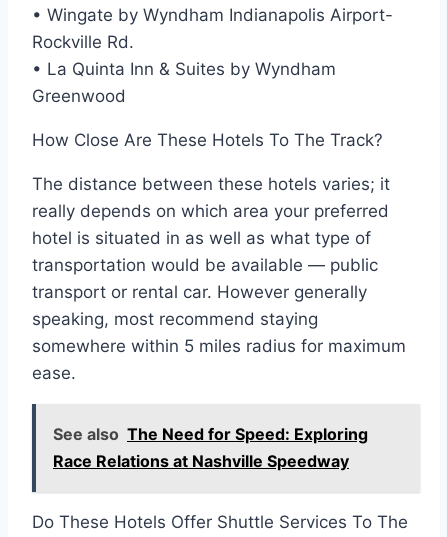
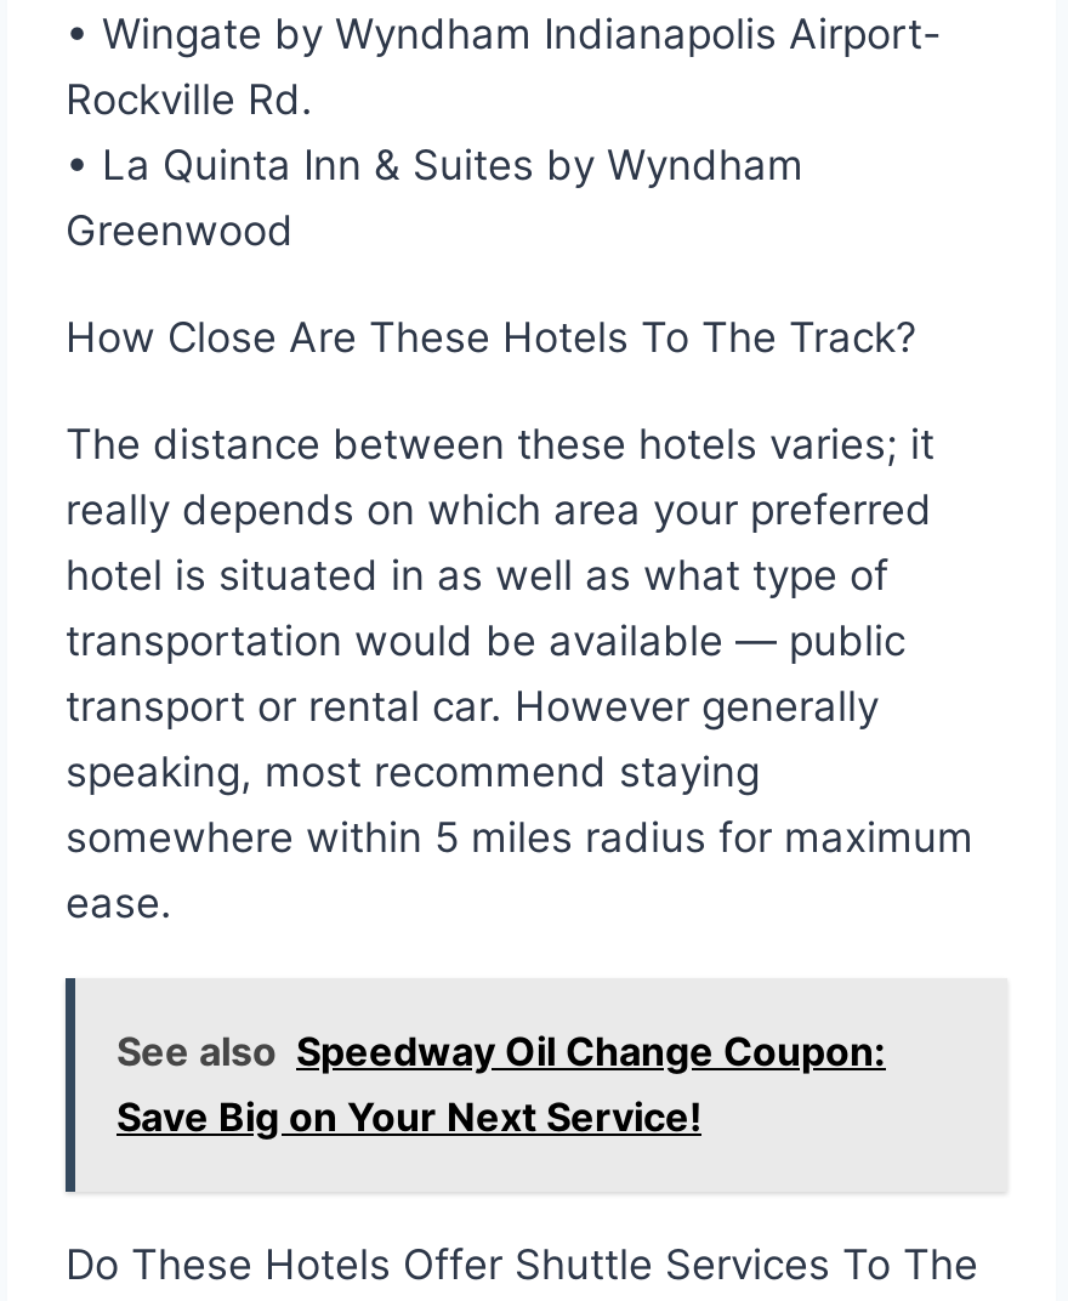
[53,424,368,471] See also The Need for Speed: Exploring | Race Relations at Nashville Speedway -> [117,1028,886,1142] See also Speedway Oil Change Coupon: | Save Big on Your Next Service!

